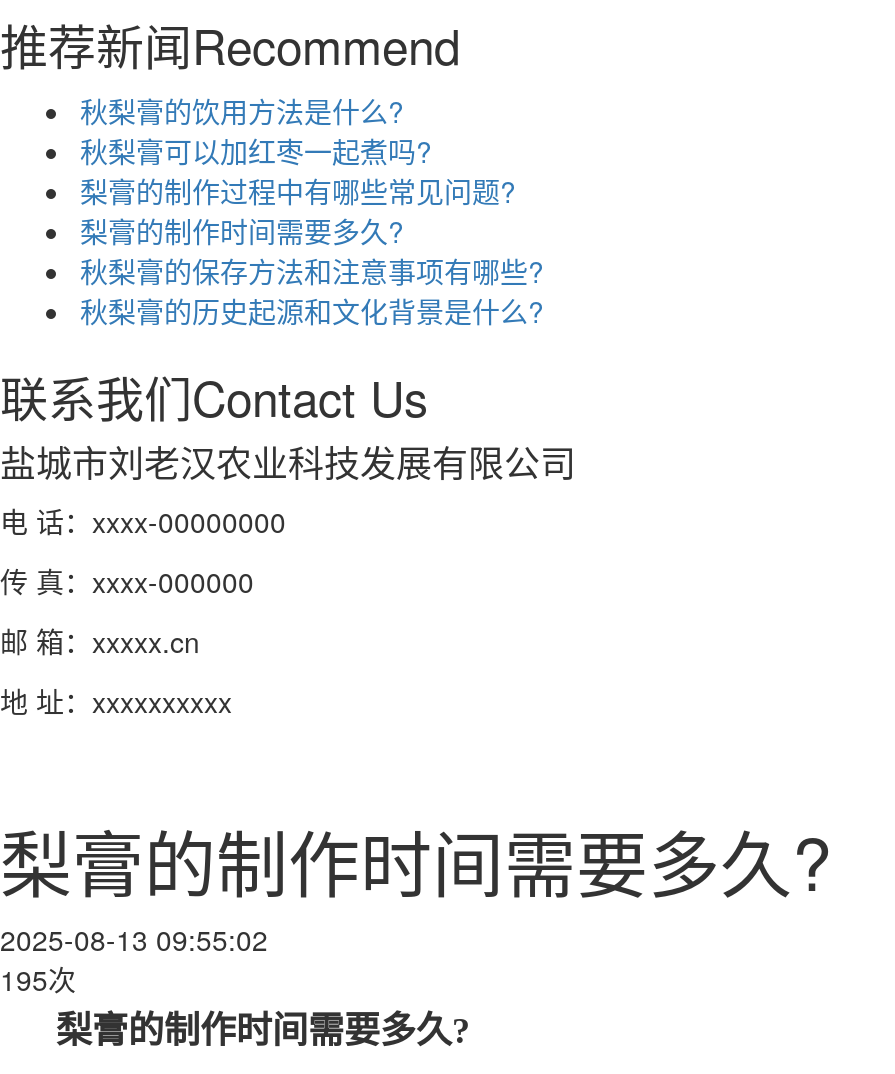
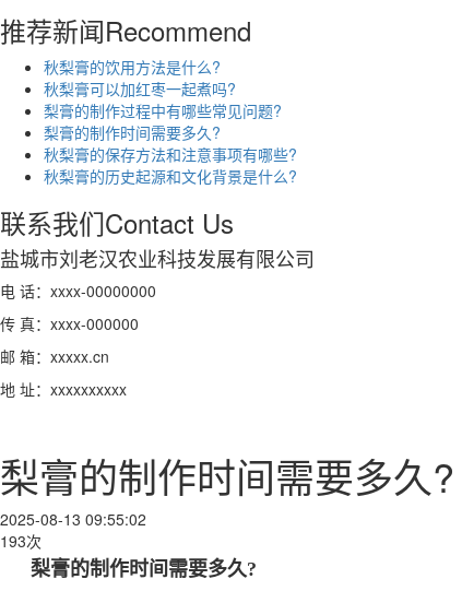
[0,958,76,998] 195次 -> [0,529,42,551] 193次

